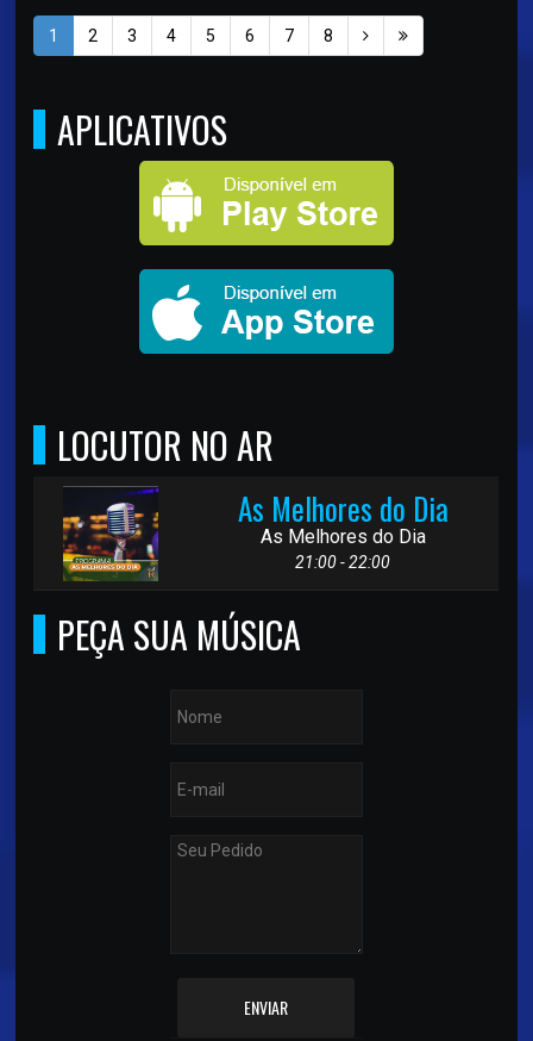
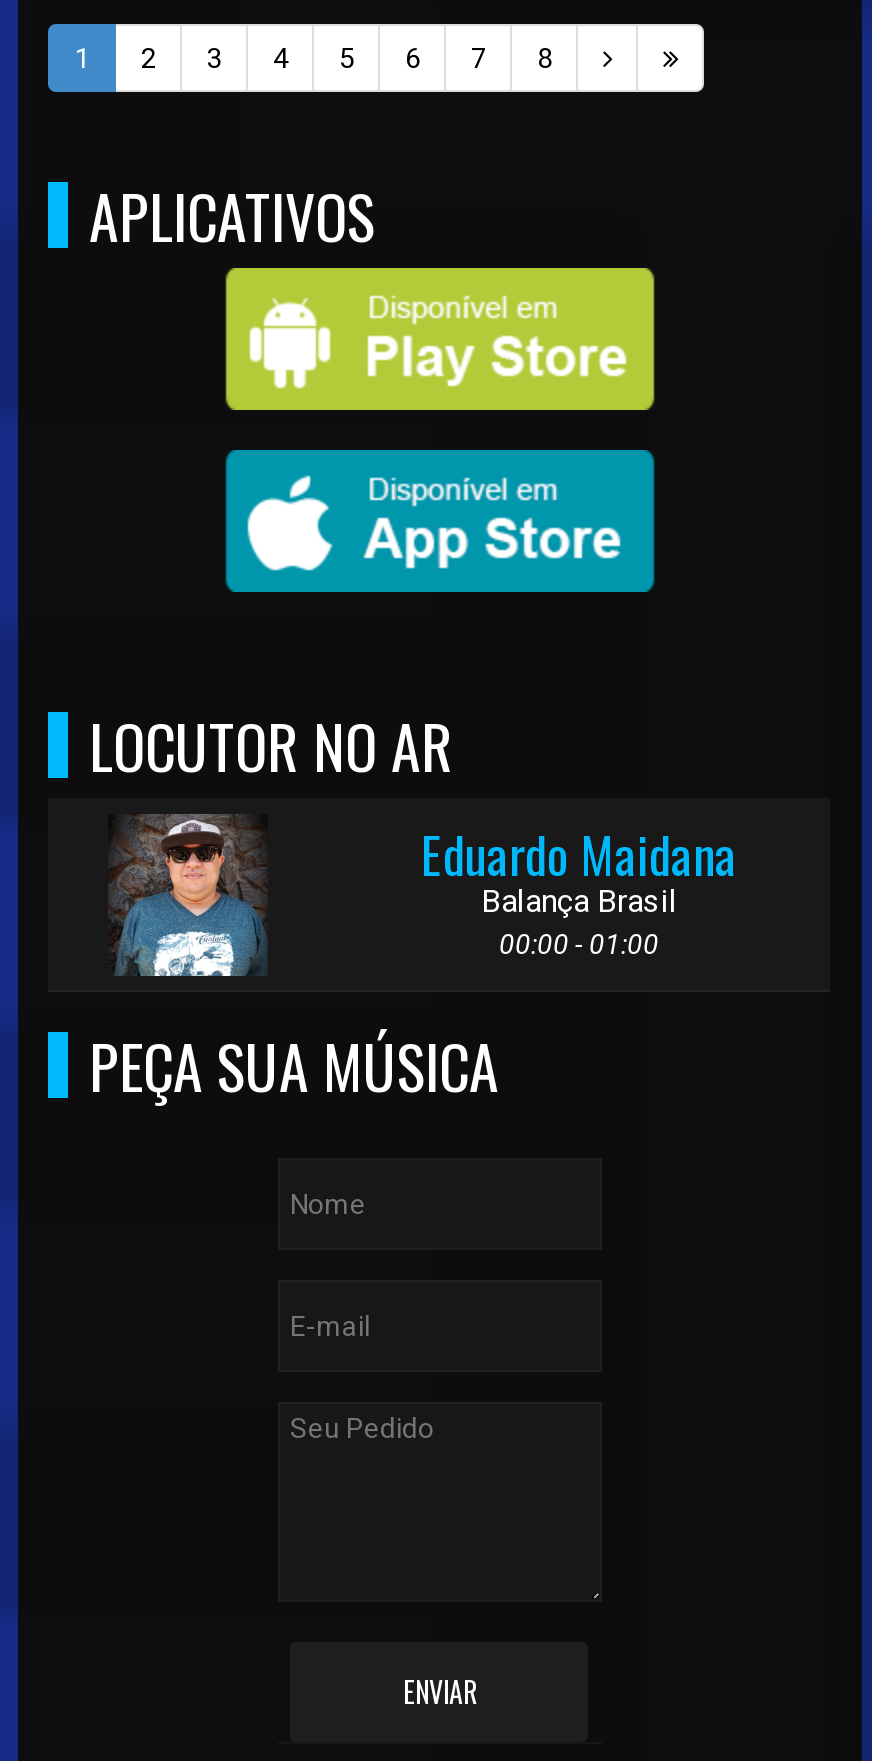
[62,487,162,581] [image] -> [98,814,266,978] [image]
[238,486,448,572] As Melhores do Dia | As Melhores do Dia | 21:00 - 22:00 -> [421,816,737,960] Eduardo Maidana | Balança Brasil | 00:00 - 01:00

